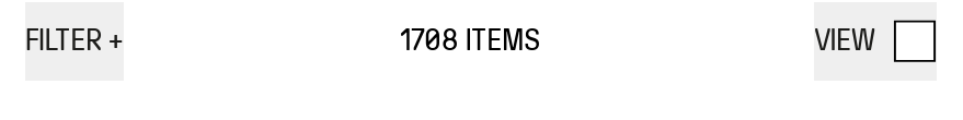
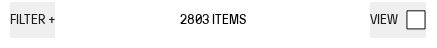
[400,26,539,57] 1708 ITEMS -> [180,13,246,27] 2803 ITEMS

